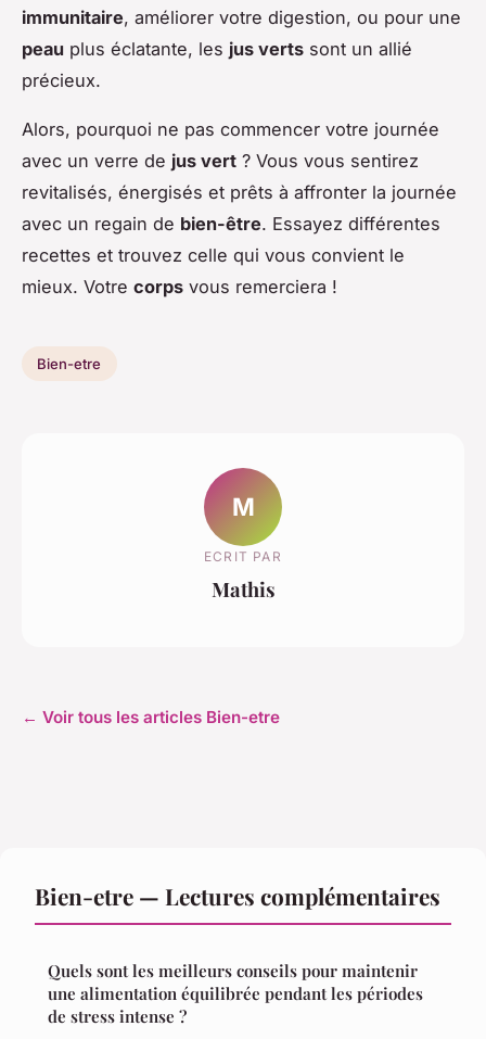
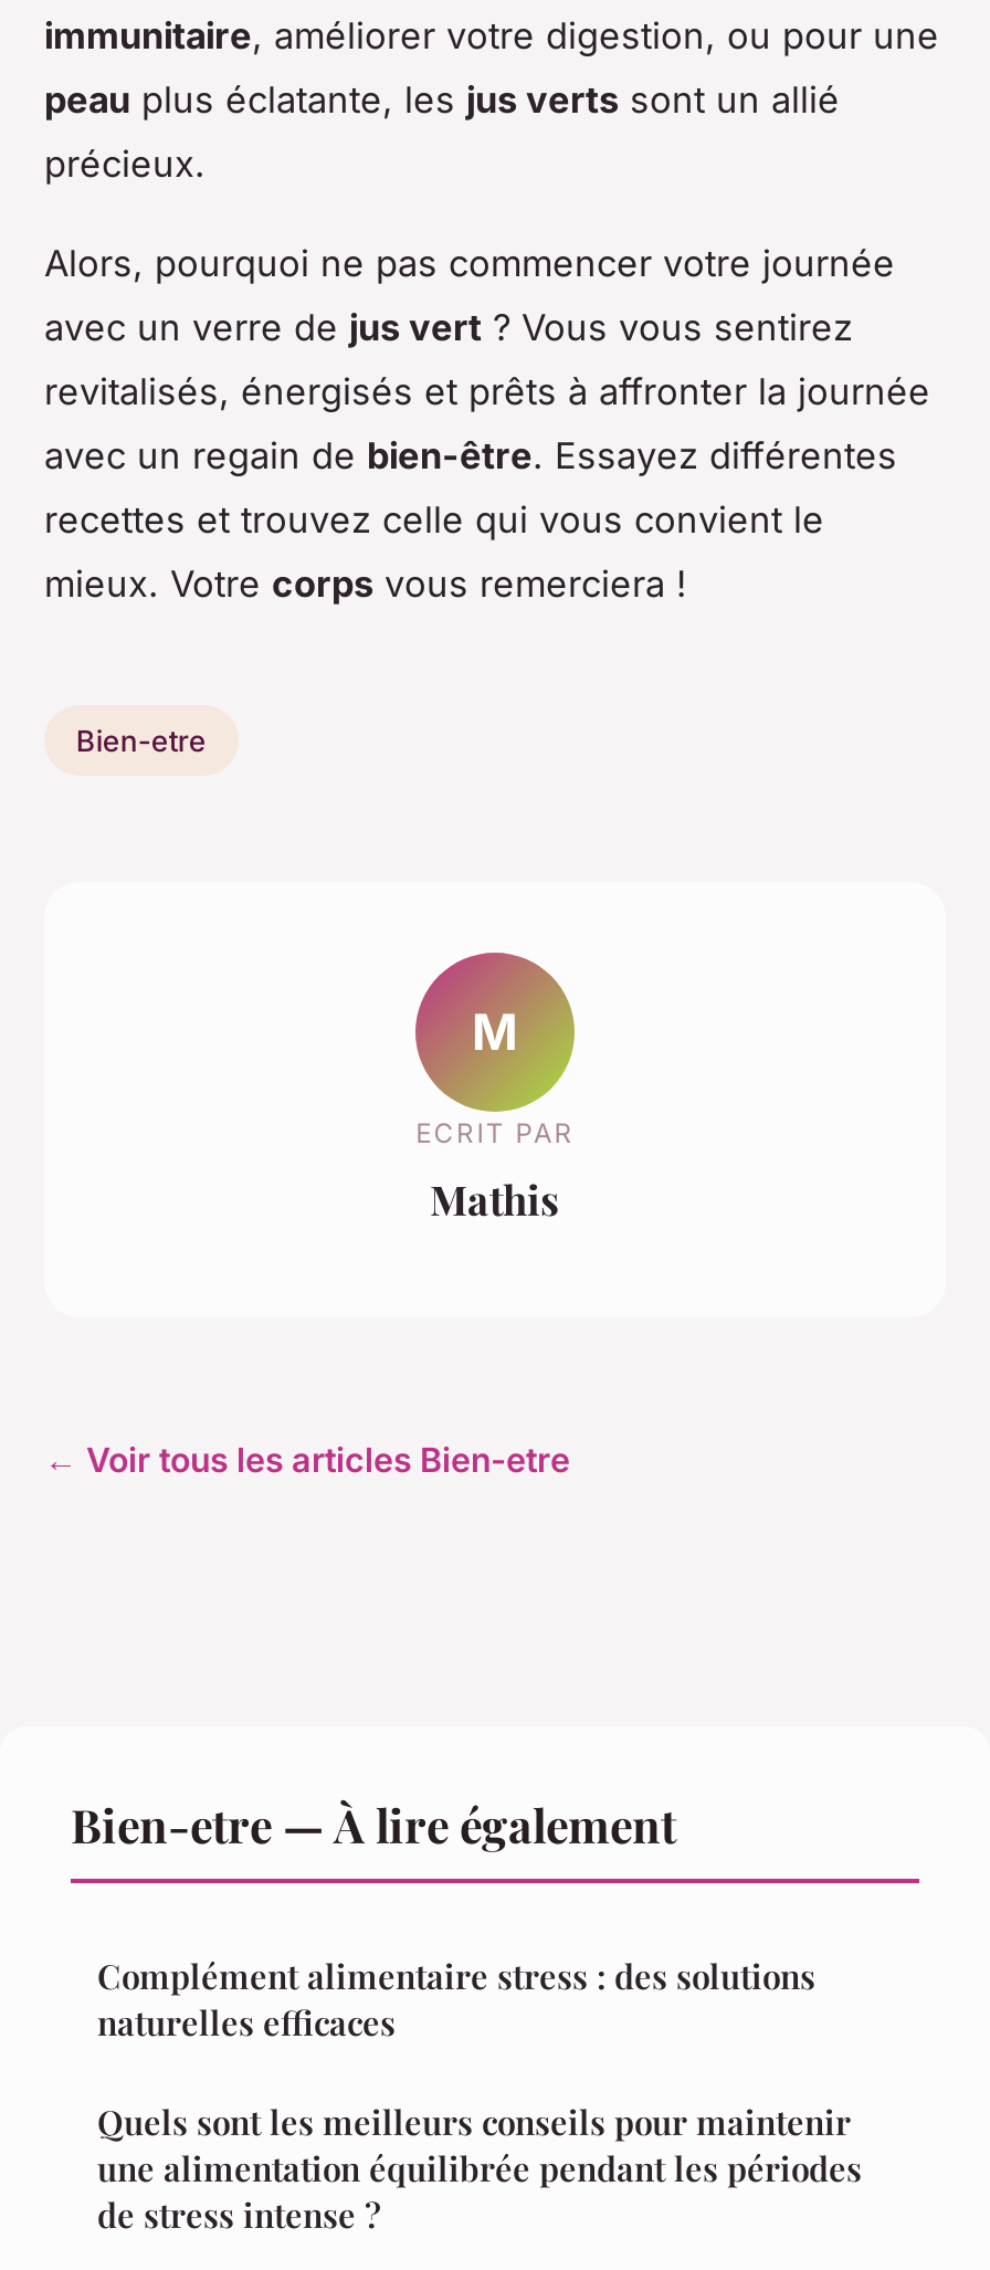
[35,880,440,911] Bien-etre — Lectures complémentaires -> [71,1792,815,2044] Bien-etre — À lire également | Complément alimentaire stress : des solutions | naturelles efficaces

